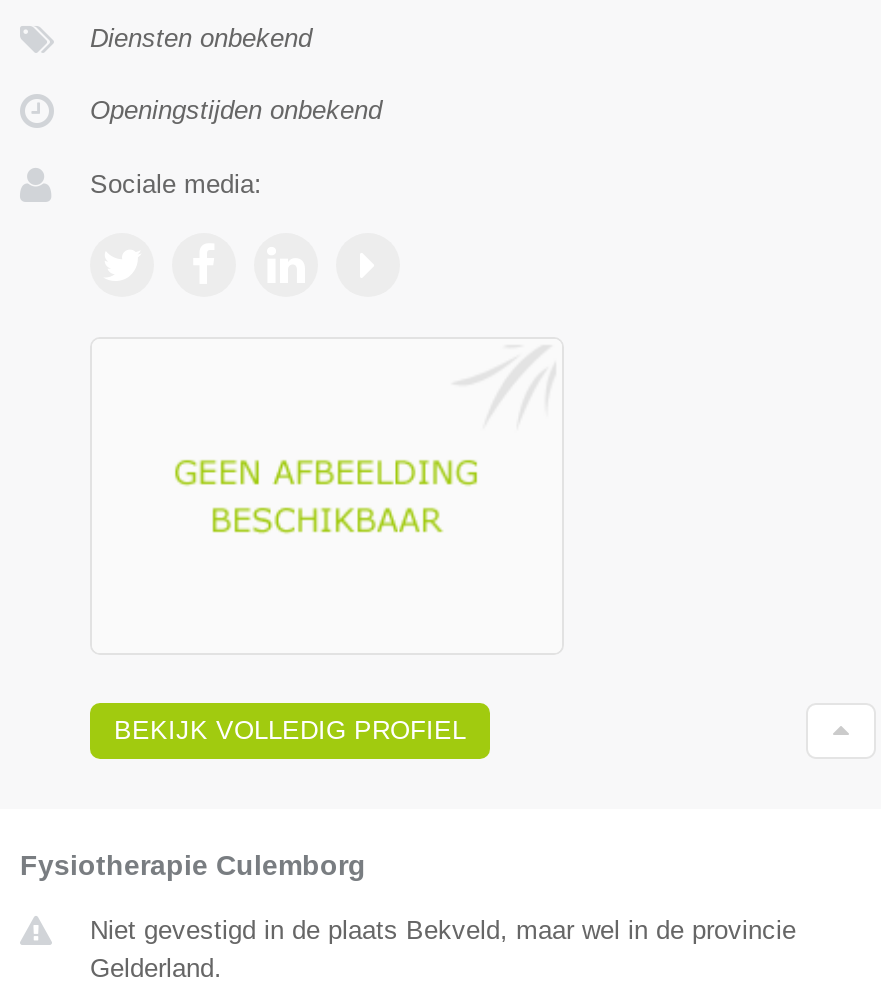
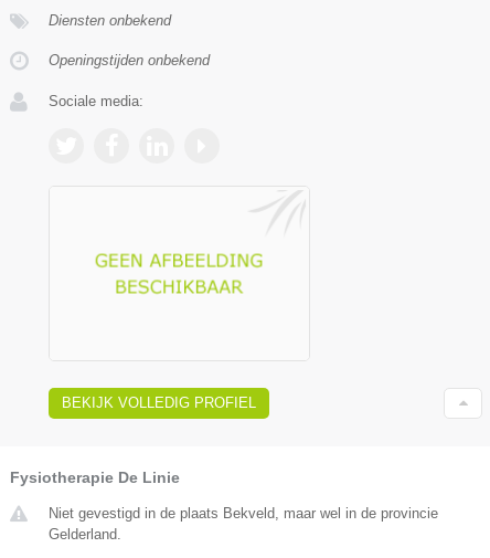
[20,848,366,880] Fysiotherapie Culemborg -> [10,468,180,486] Fysiotherapie De Linie

